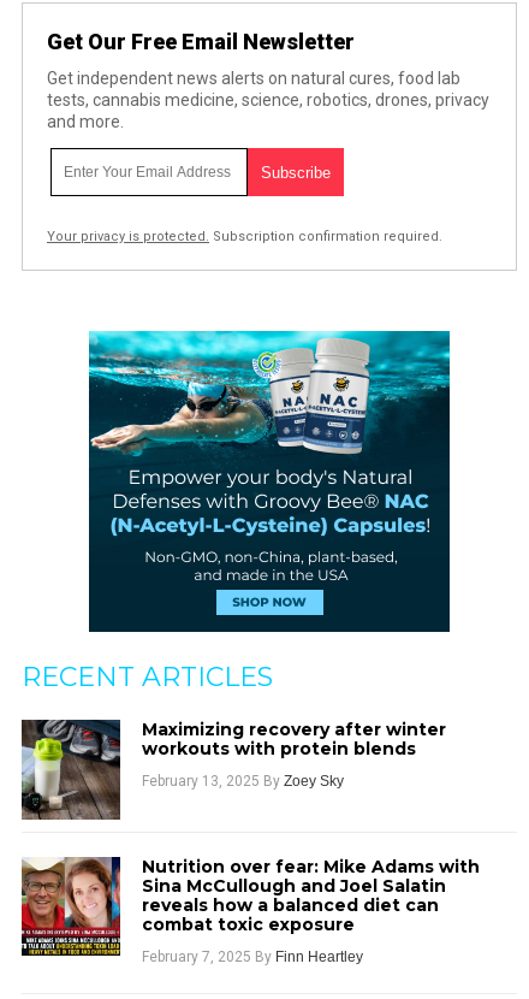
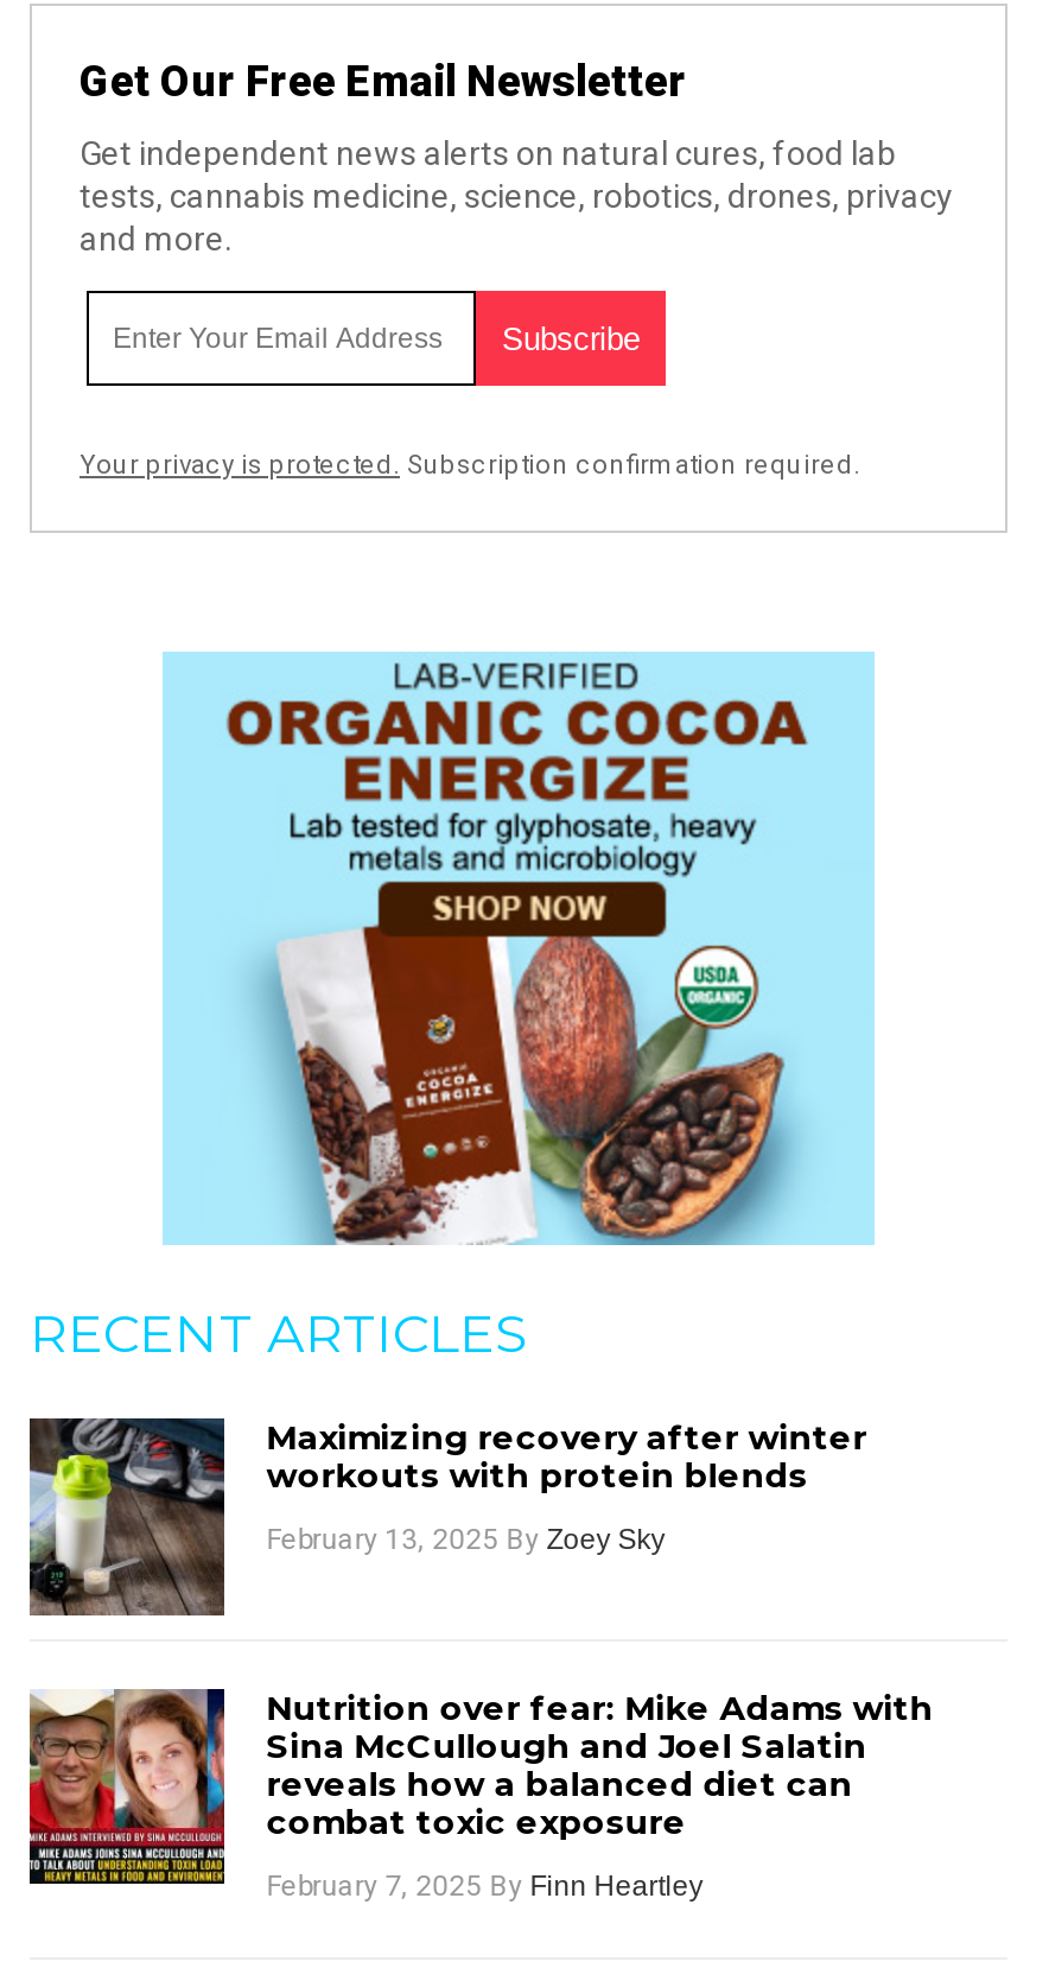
[88,330,451,633] [image] -> [163,652,875,1248] [image]

